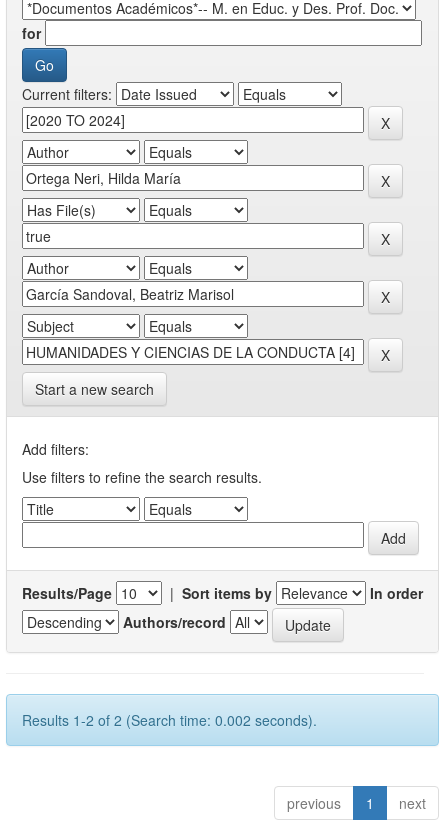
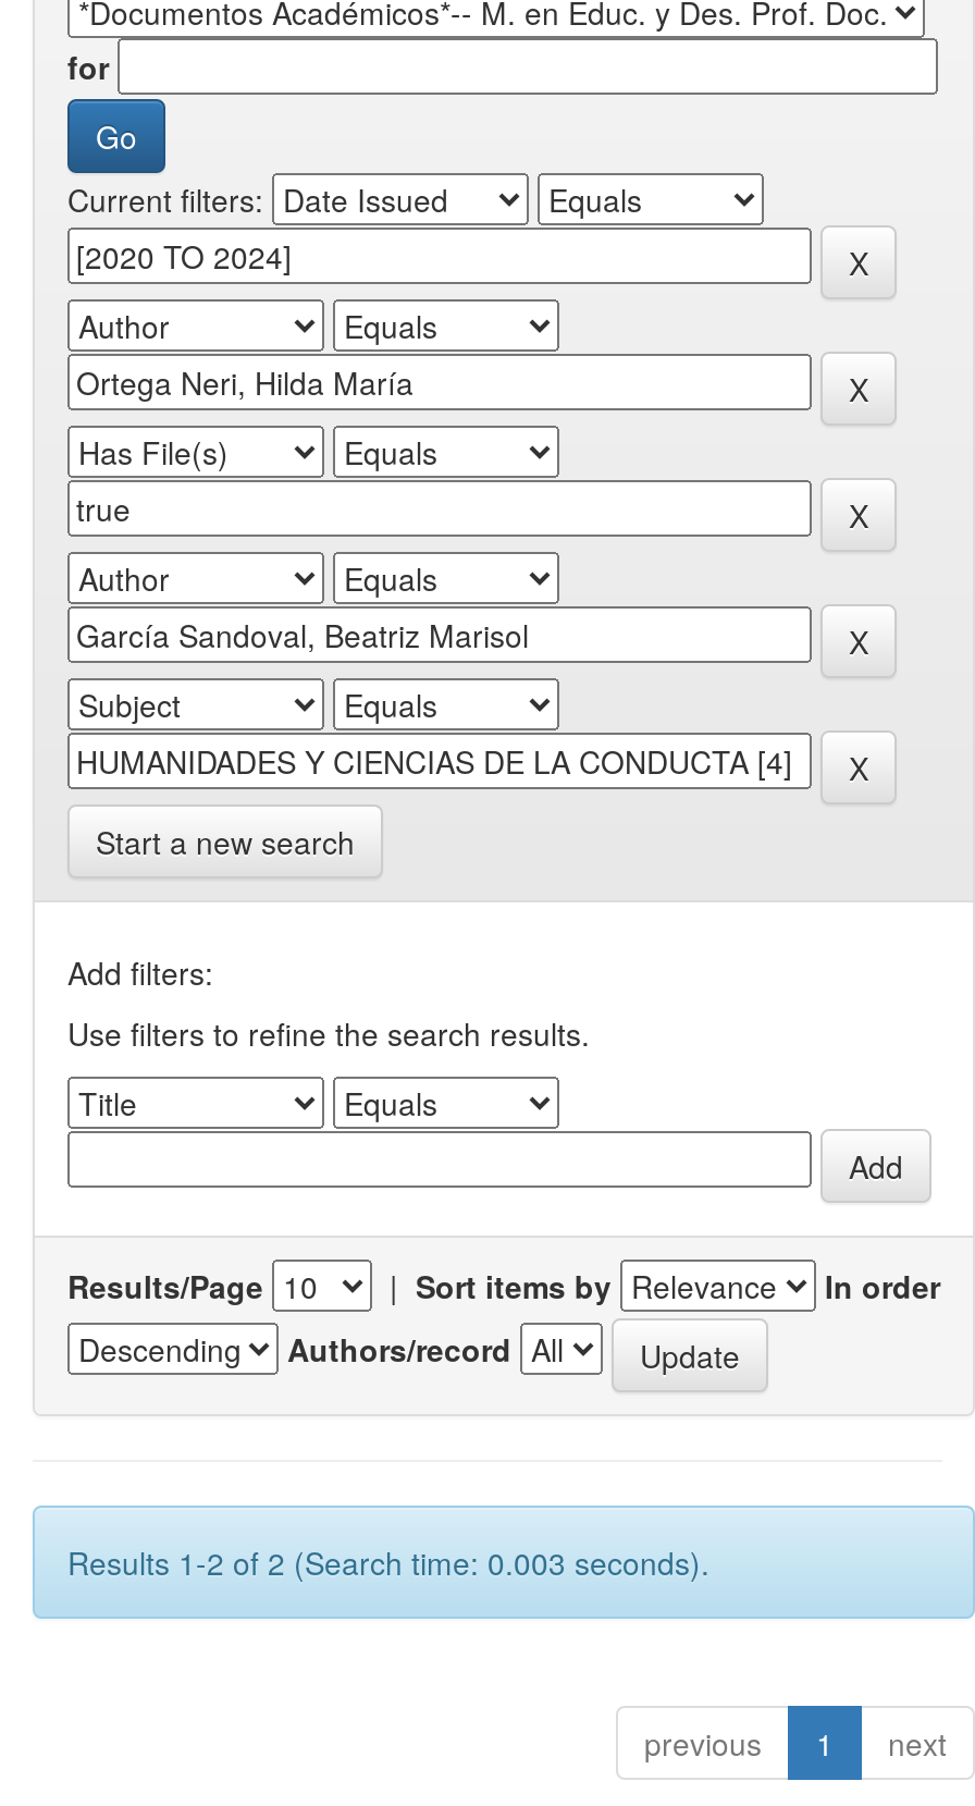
[22,710,317,730] Results 1-2 of 2 (Search time: 0.002 seconds). -> [67,1540,709,1583] Results 1-2 of 2 (Search time: 0.003 seconds).

